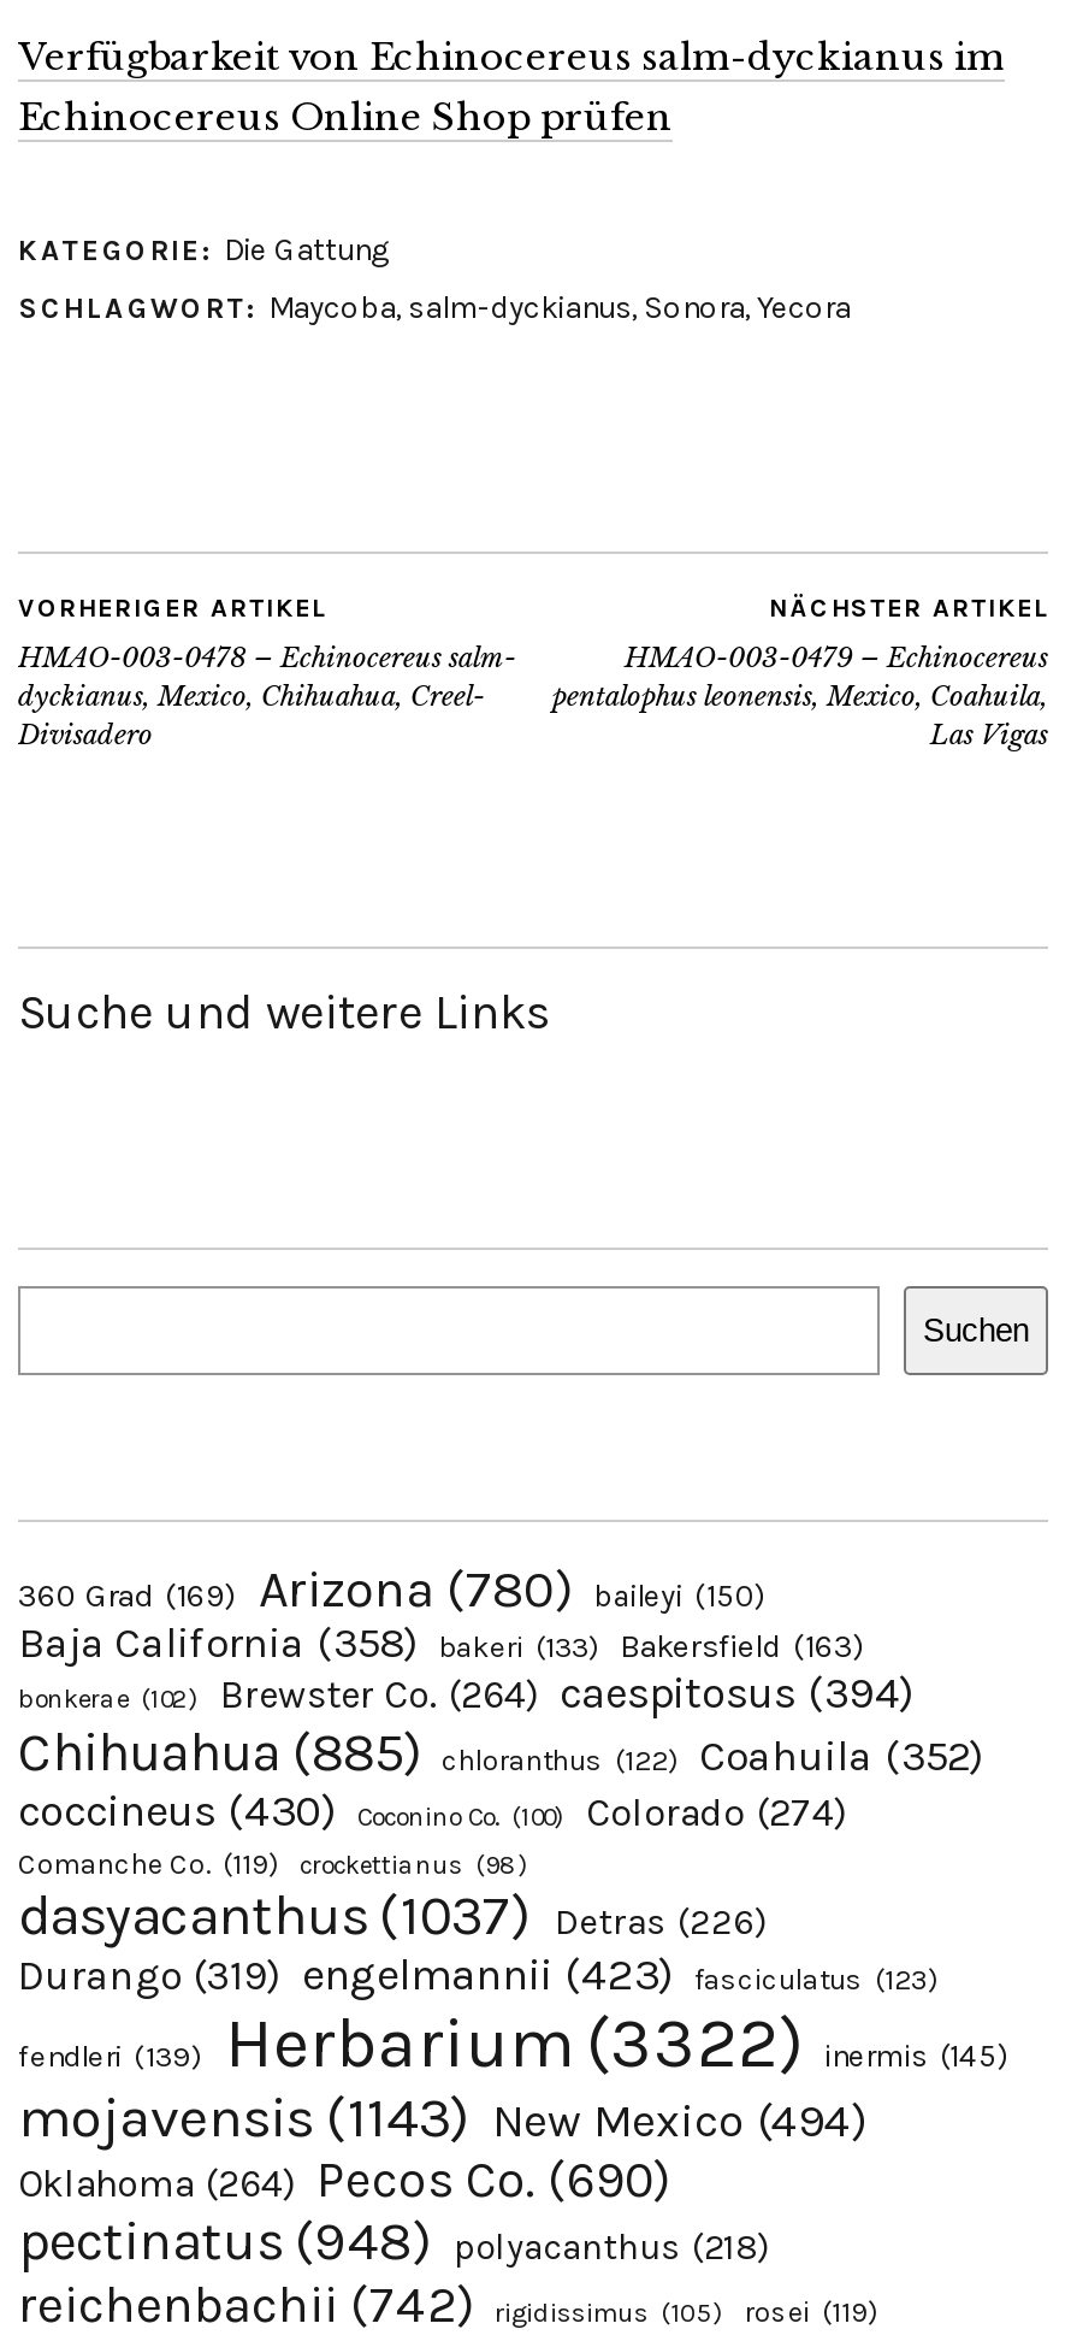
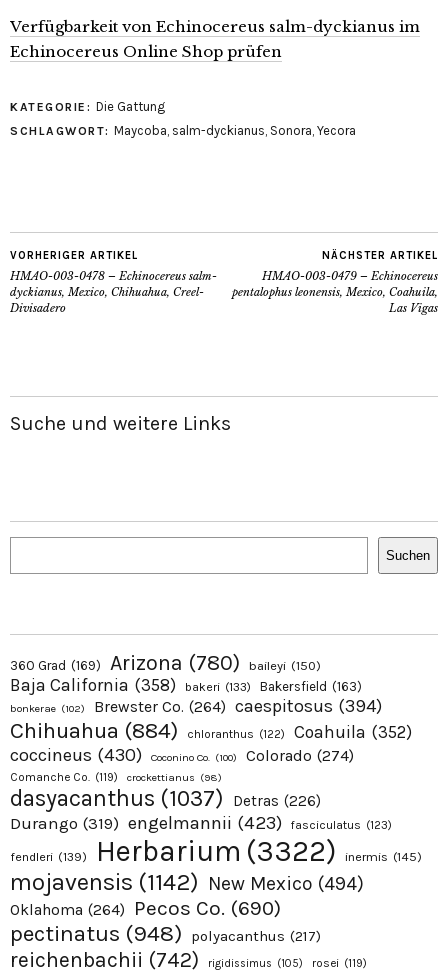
[18,1721,983,1786] Chihuahua (885) chloranthus (122) Coahuila (352) -> [10,717,412,744] Chihuahua (884) chloranthus (122) Coahuila (352)
[18,2085,868,2152] mojavensis (1143) New Mexico (494) -> [10,868,364,896] mojavensis (1142) New Mexico (494)
[18,2210,769,2275] pectinatus (948) polyacanthus (218) -> [10,920,321,947] pectinatus (948) polyacanthus (217)

